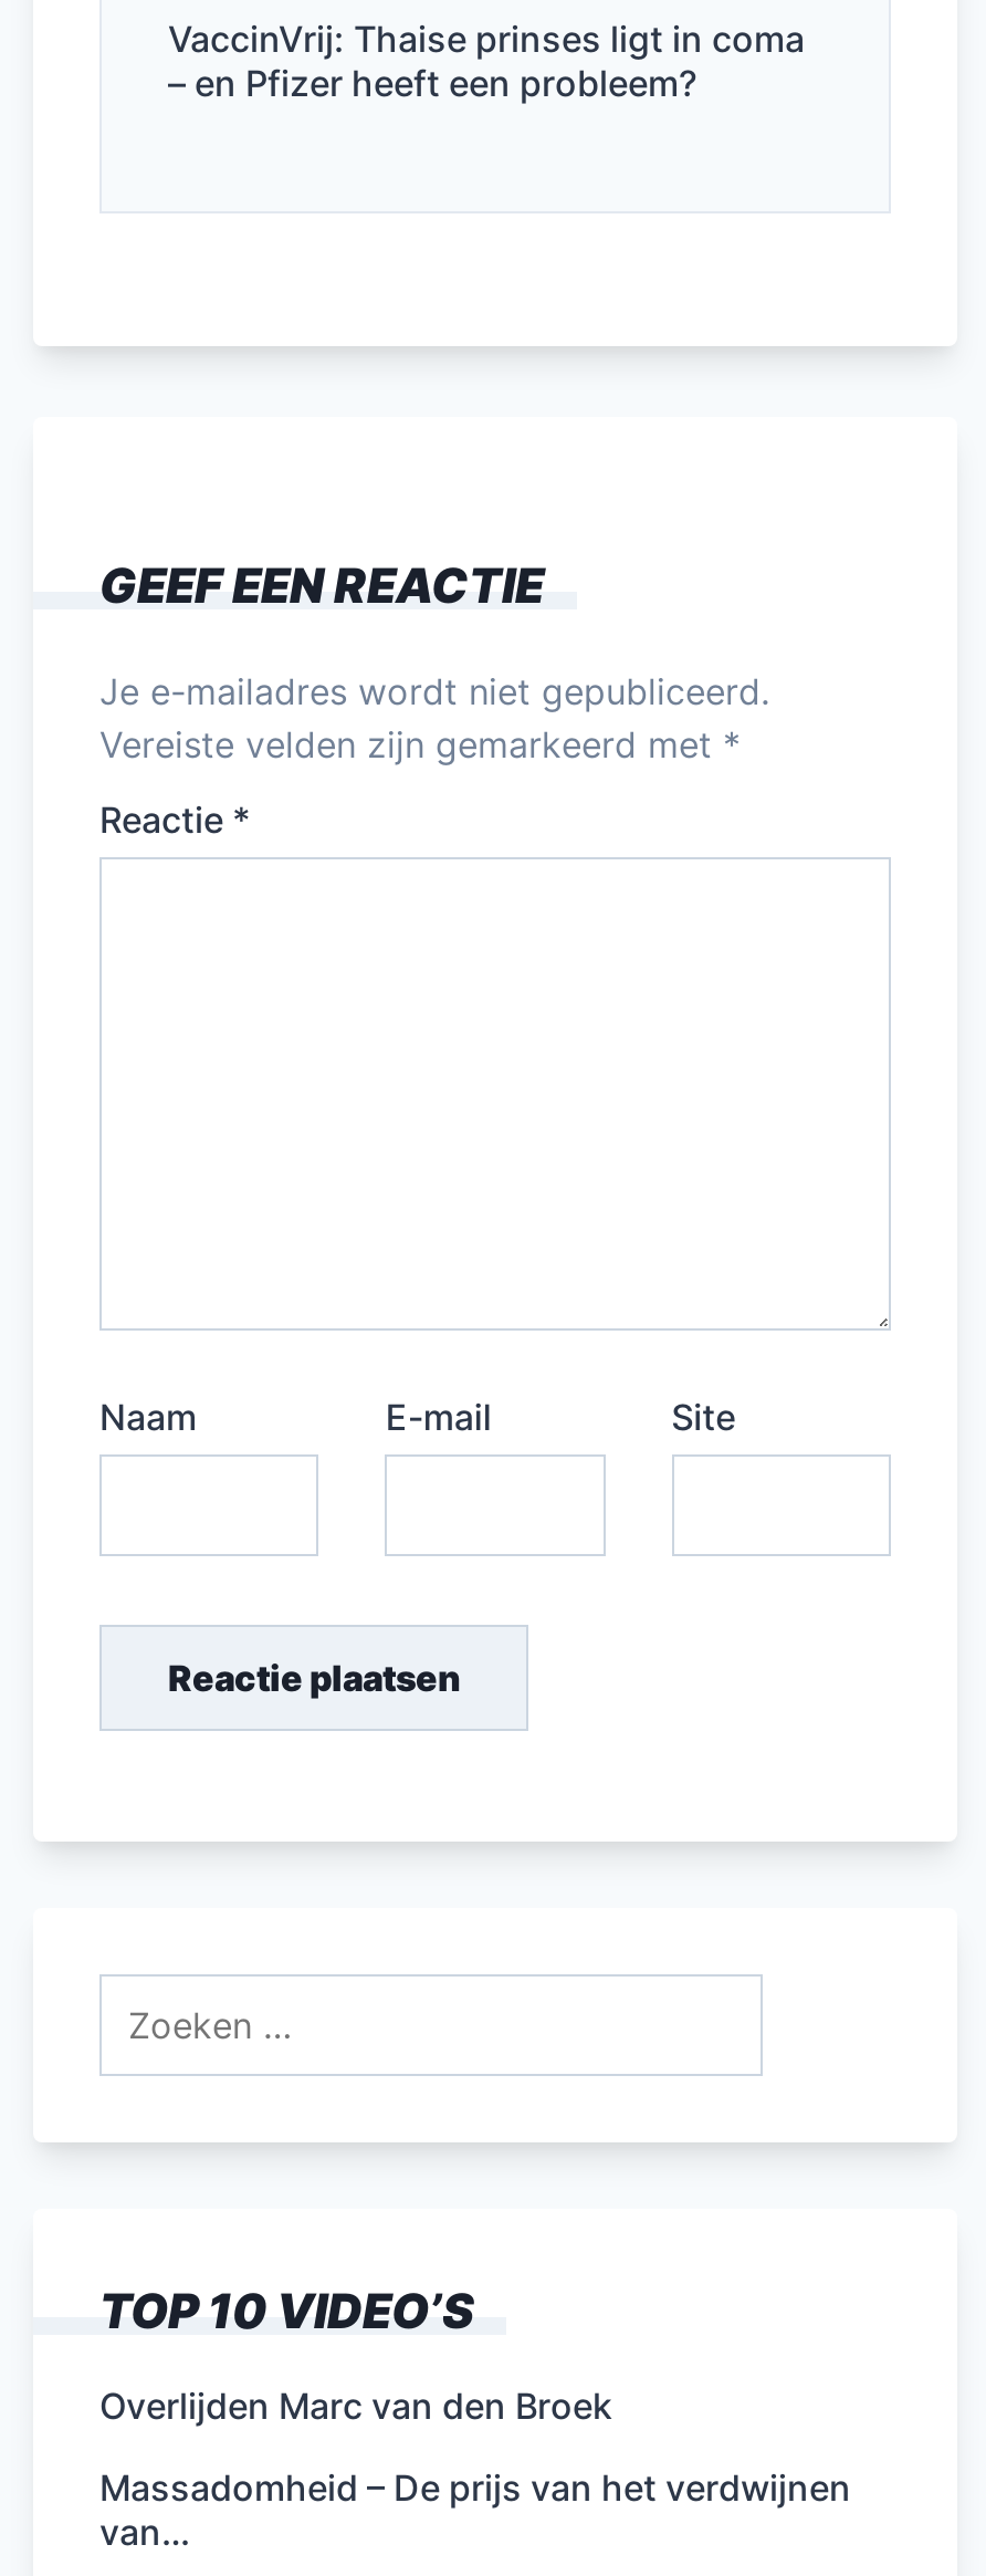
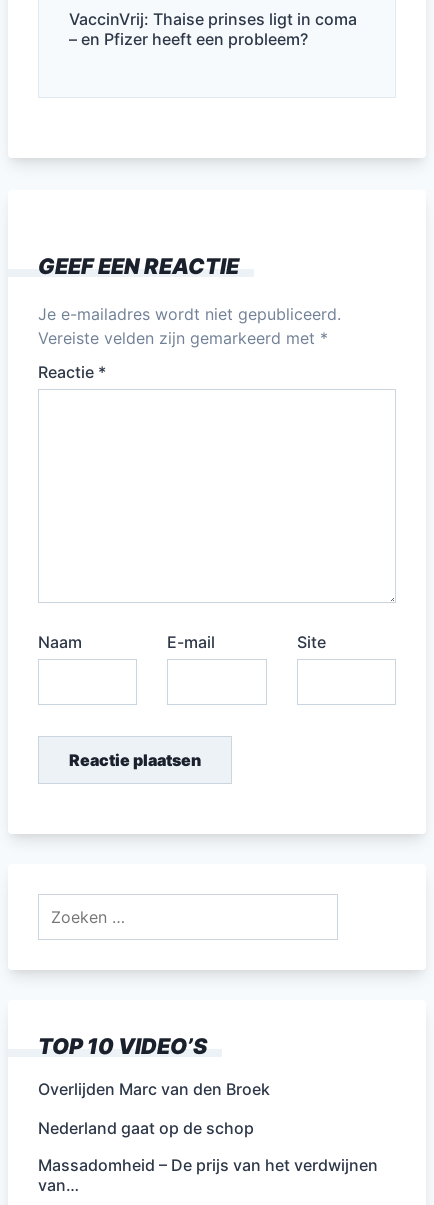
none -> [38,1118,254,1138] Nederland gaat op de schop

